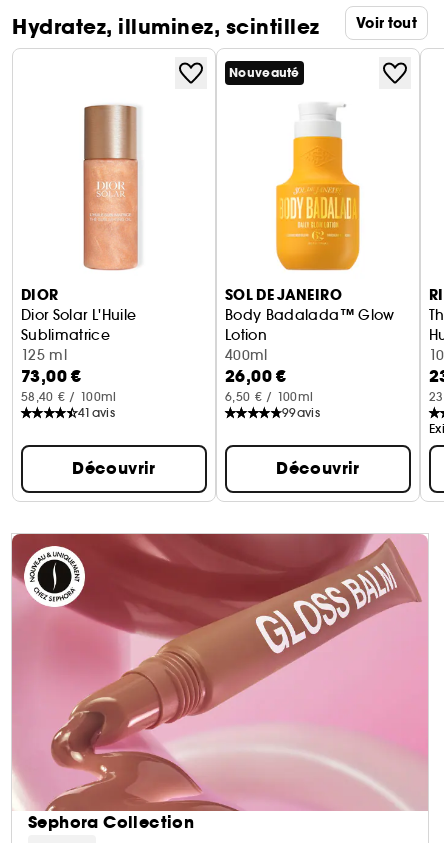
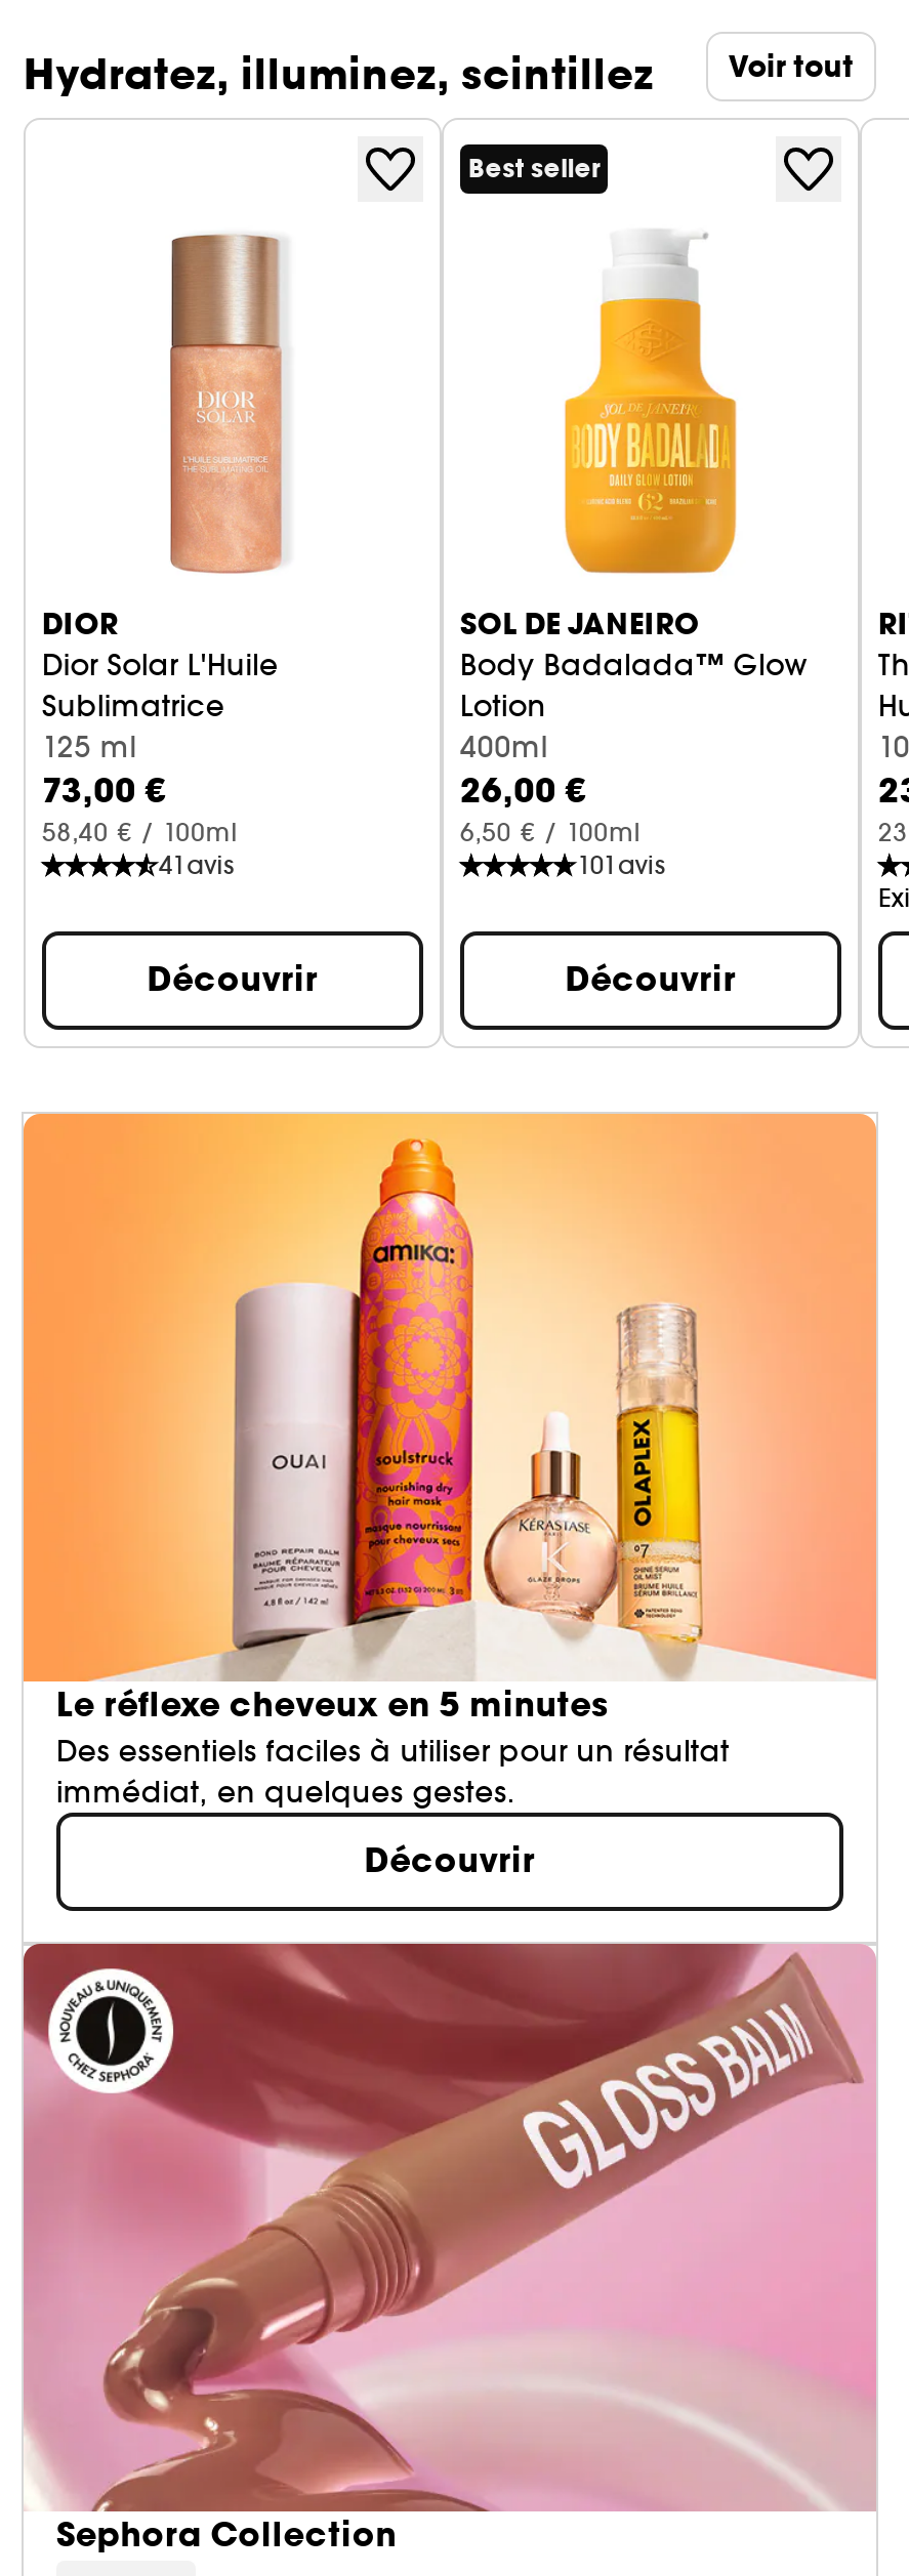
[229,65,300,81] Nouveauté -> [468,152,600,185] Best seller
[282,405,320,420] 99 avis -> [577,849,665,879] 101 avis
none -> [22,1112,876,1884] [image] | Le réflexe cheveux en 5 minutes | Des essentiels faciles à utiliser pour un résultat | immédiat, en quelques gestes. | Découvrir

